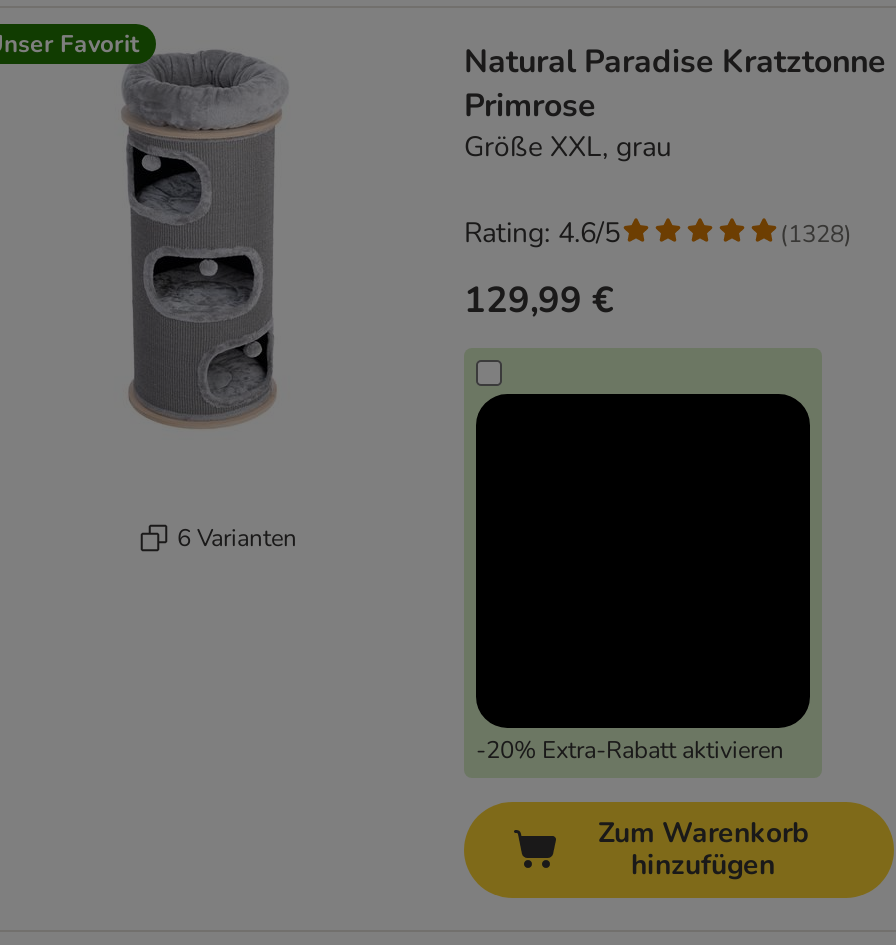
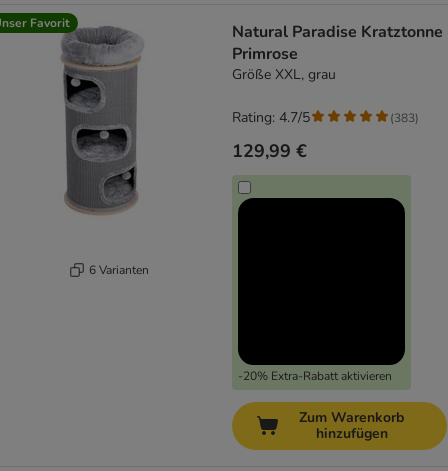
[464,214,620,252] Rating: 4.6/5 -> [232,108,310,127] Rating: 4.7/5
[780,217,852,249] (1328) -> [390,110,419,126] (383)

